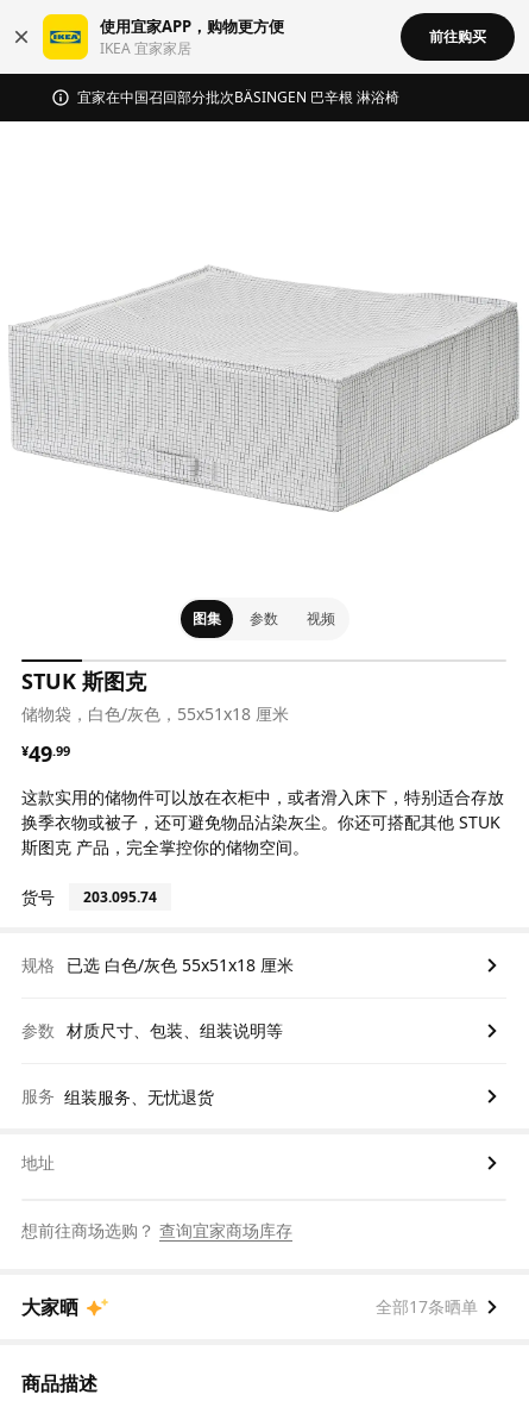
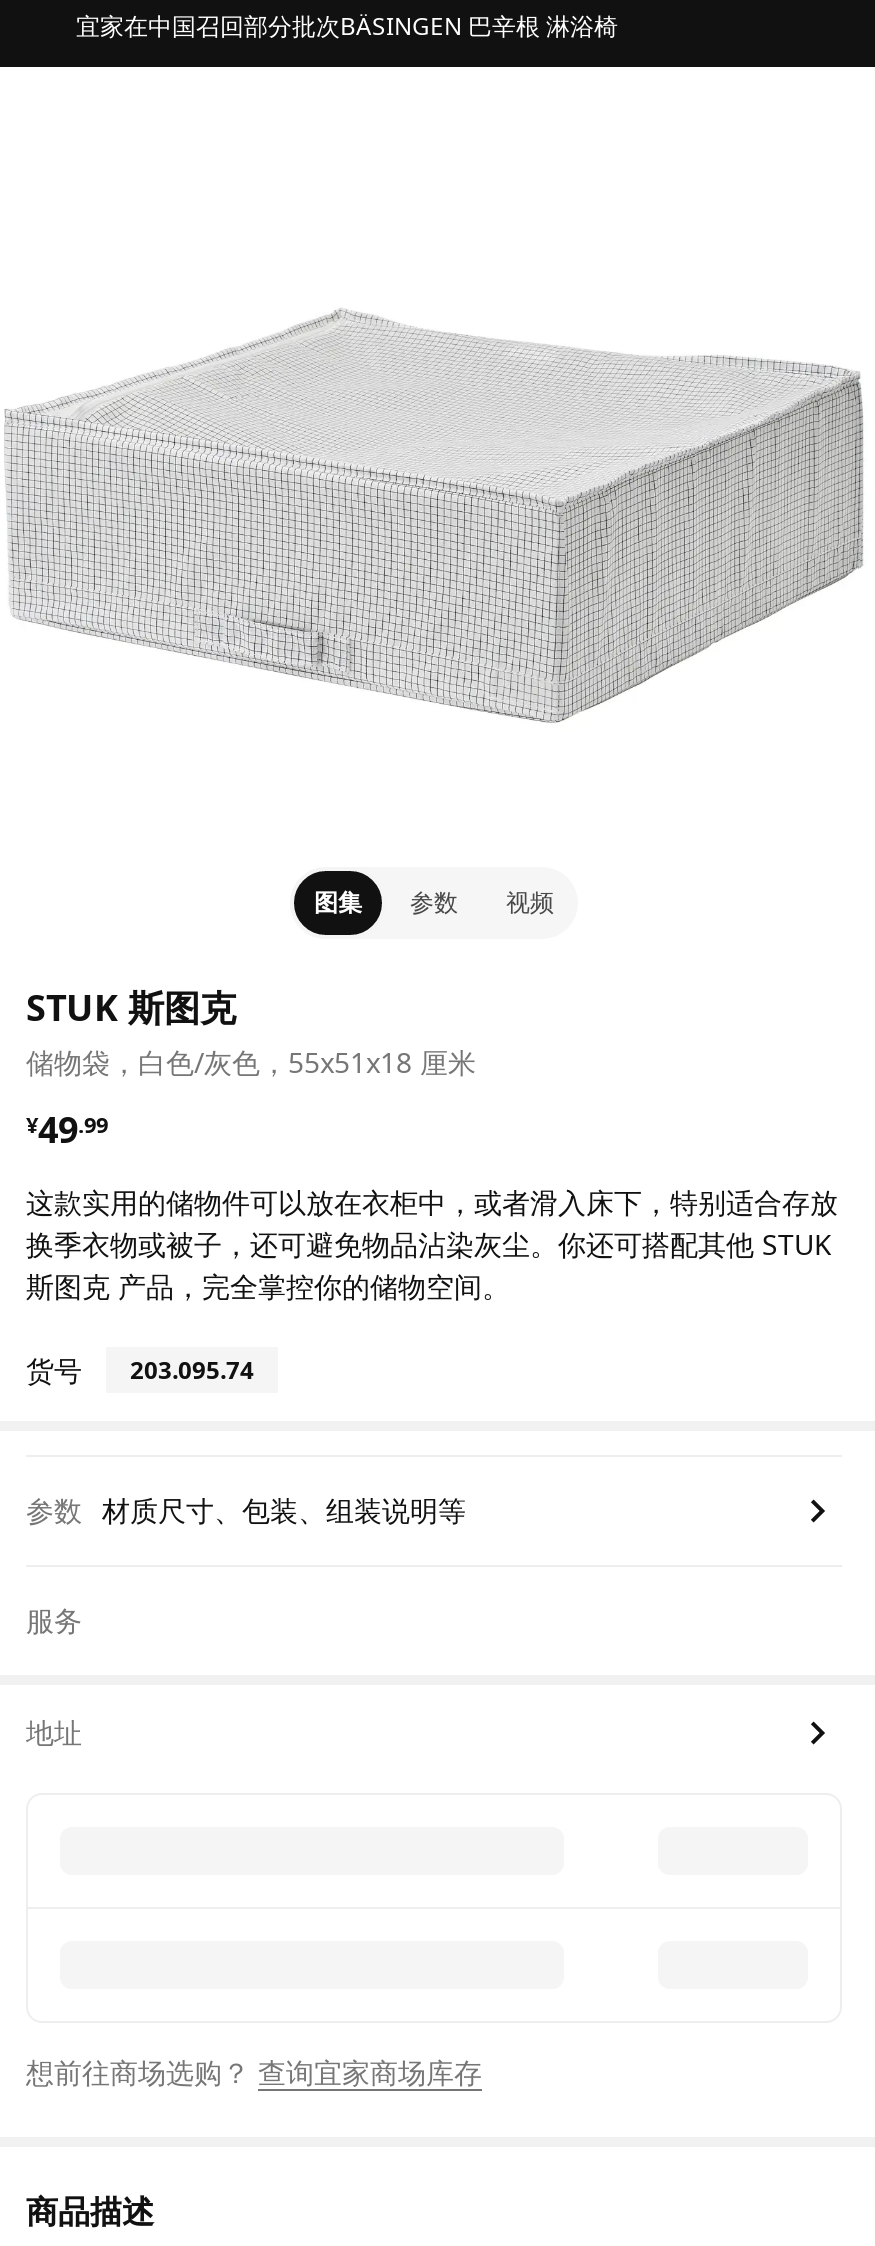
[100,15,284,58] 使用宜家APP，购物更方便 | IKEA 宜家家居 -> none
[429,26,486,46] 前往购买 -> none
[21,953,294,976] 规格 已选 白色/灰色 55x51x18 厘米 -> none
moved [21,1019,283,1042] -> [26,1491,466,1529]: 参数 材质尺寸、包装、组装说明等
[21,1084,214,1108] 服务 组装服务、无忧退货 -> [26,1601,82,1639] 服务
moved [21,1151,55,1174] -> [26,1713,82,1751]: 地址
[21,1294,478,1320] 大家晒 | 全部17条晒单 -> none

